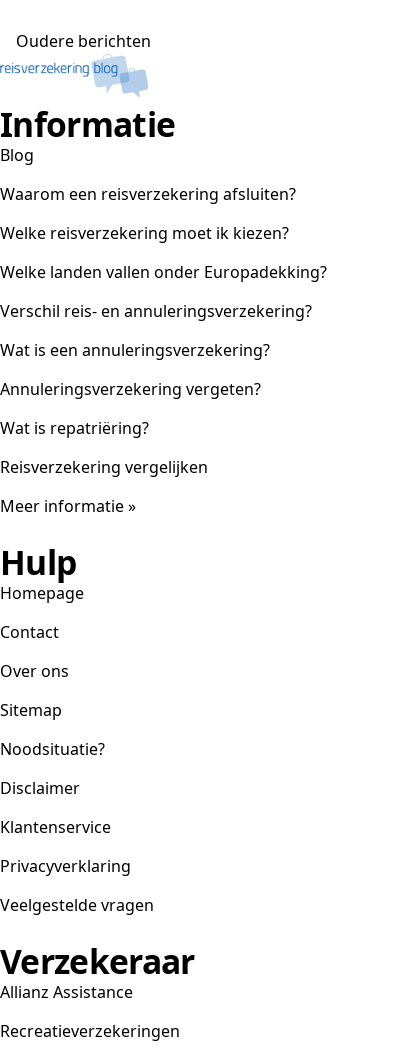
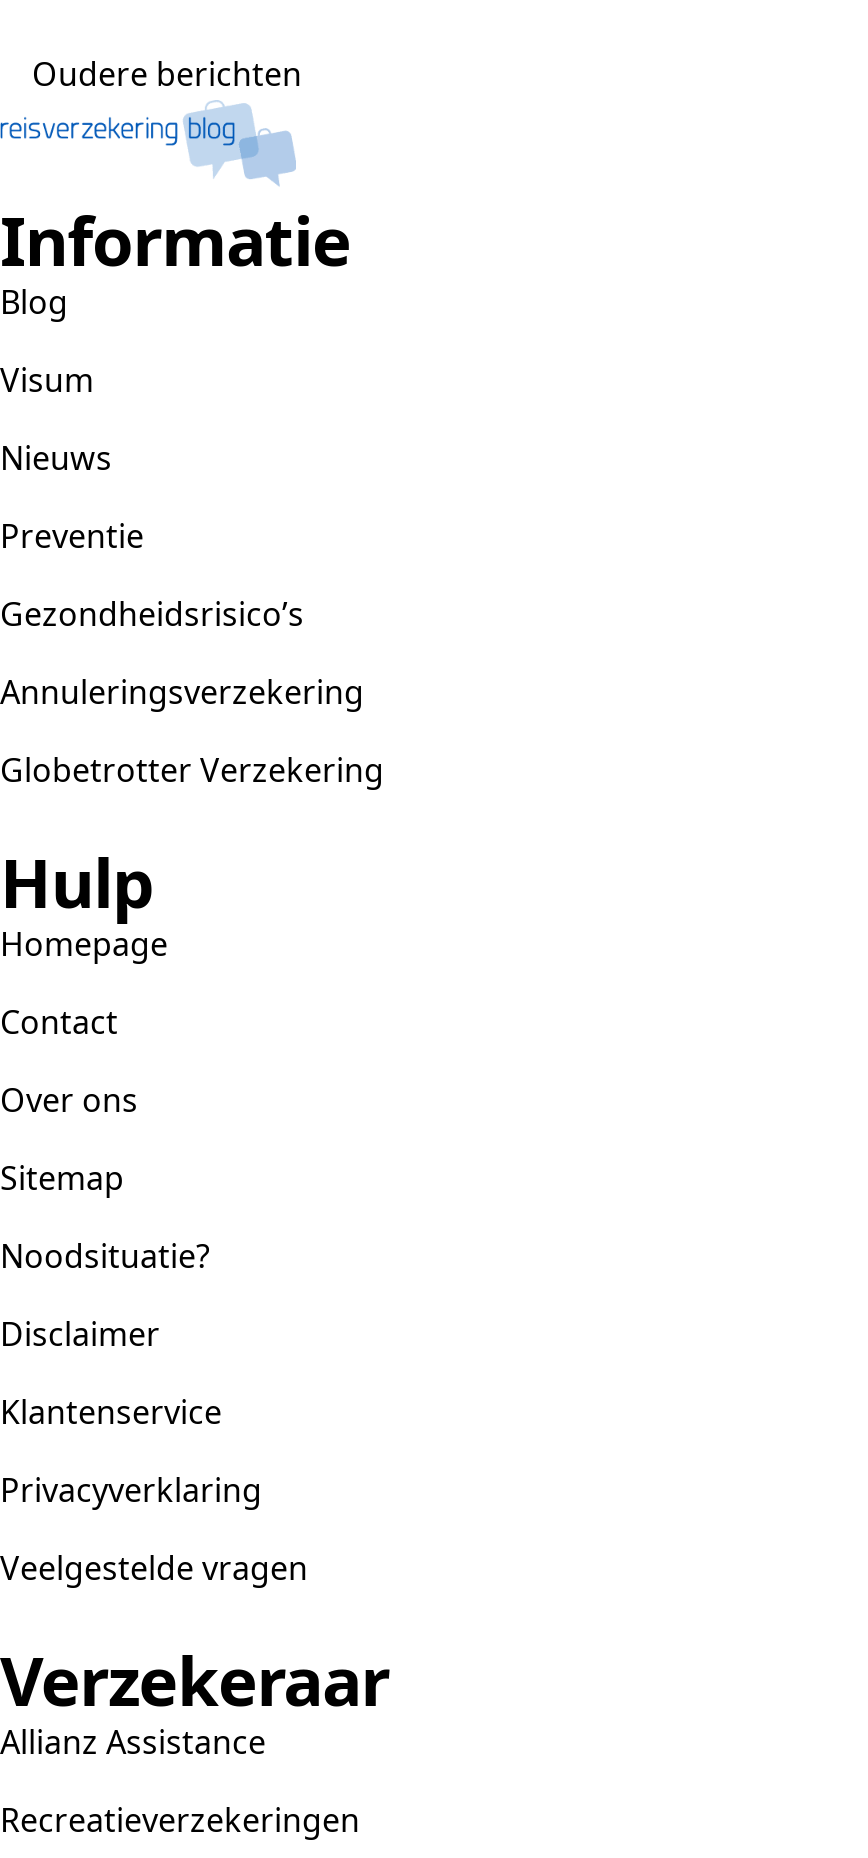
[0,183,327,517] Waarom een reisverzekering afsluiten? | Welke reisverzekering moet ik kiezen? | Welke landen vallen onder Europadekking? | Verschil reis- en annuleringsverzekering? | Wat is een annuleringsverzekering? | Annuleringsverzekering vergeten? | Wat is repatriëring? | Reisverzekering vergelijken | Meer informatie » -> [0,358,384,792] Visum | Nieuws | Preventie | Gezondheidsrisico’s | Annuleringsverzekering | Globetrotter Verzekering

